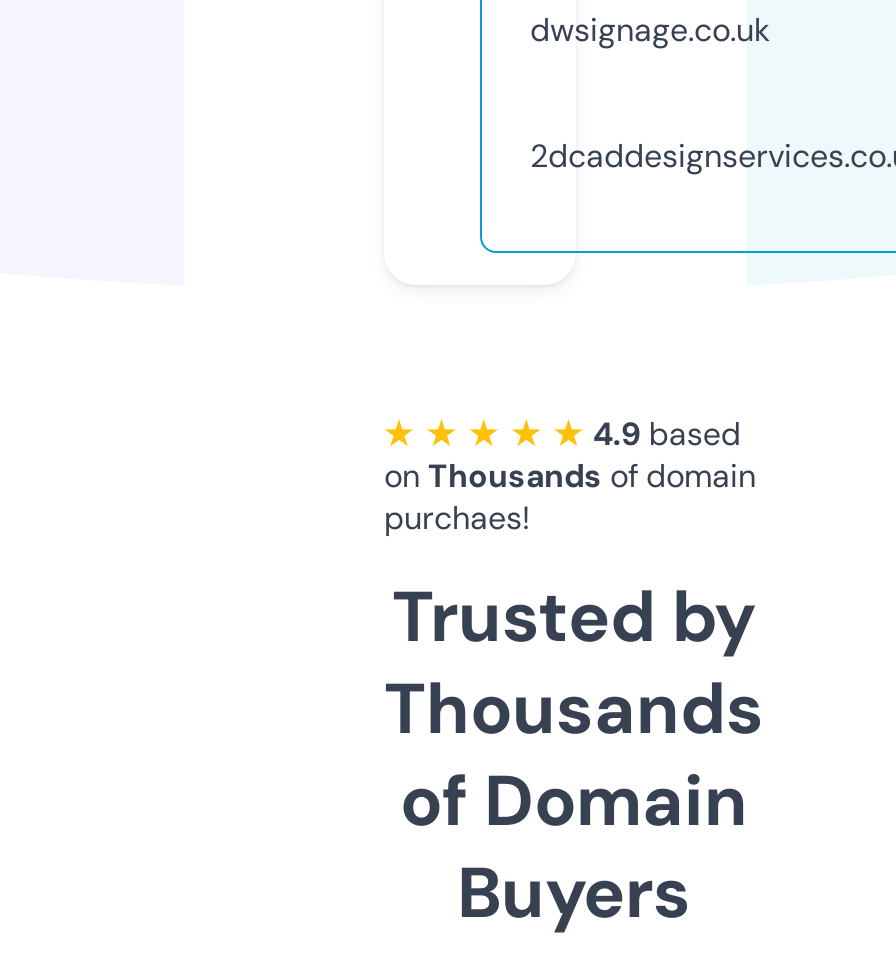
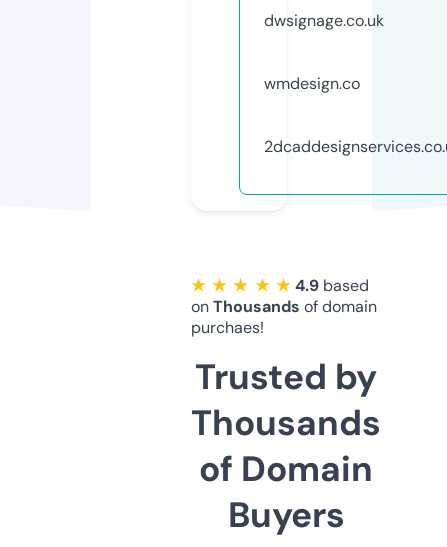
none -> [264,73,360,94] wmdesign.co

